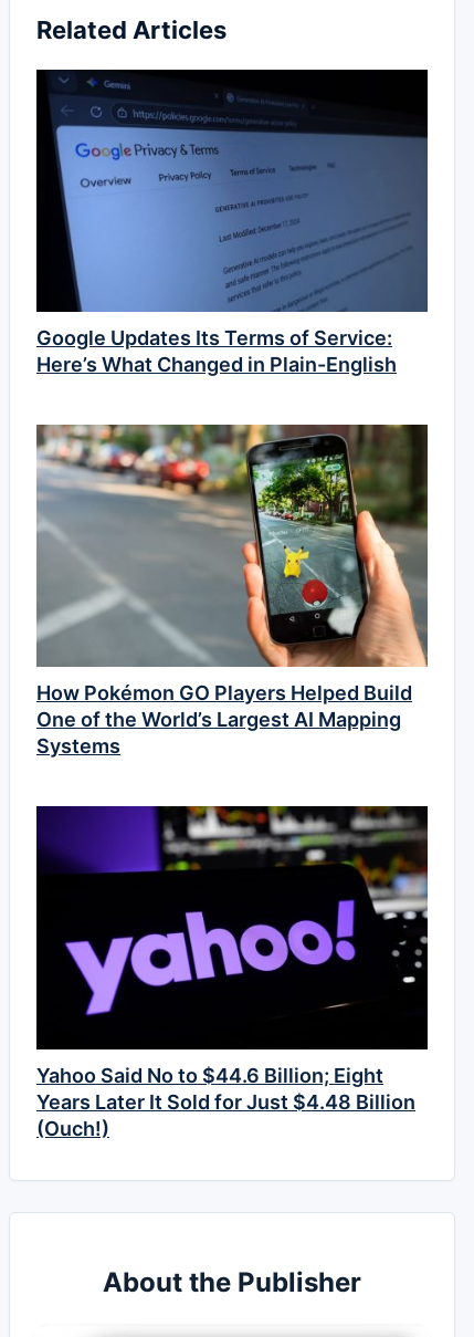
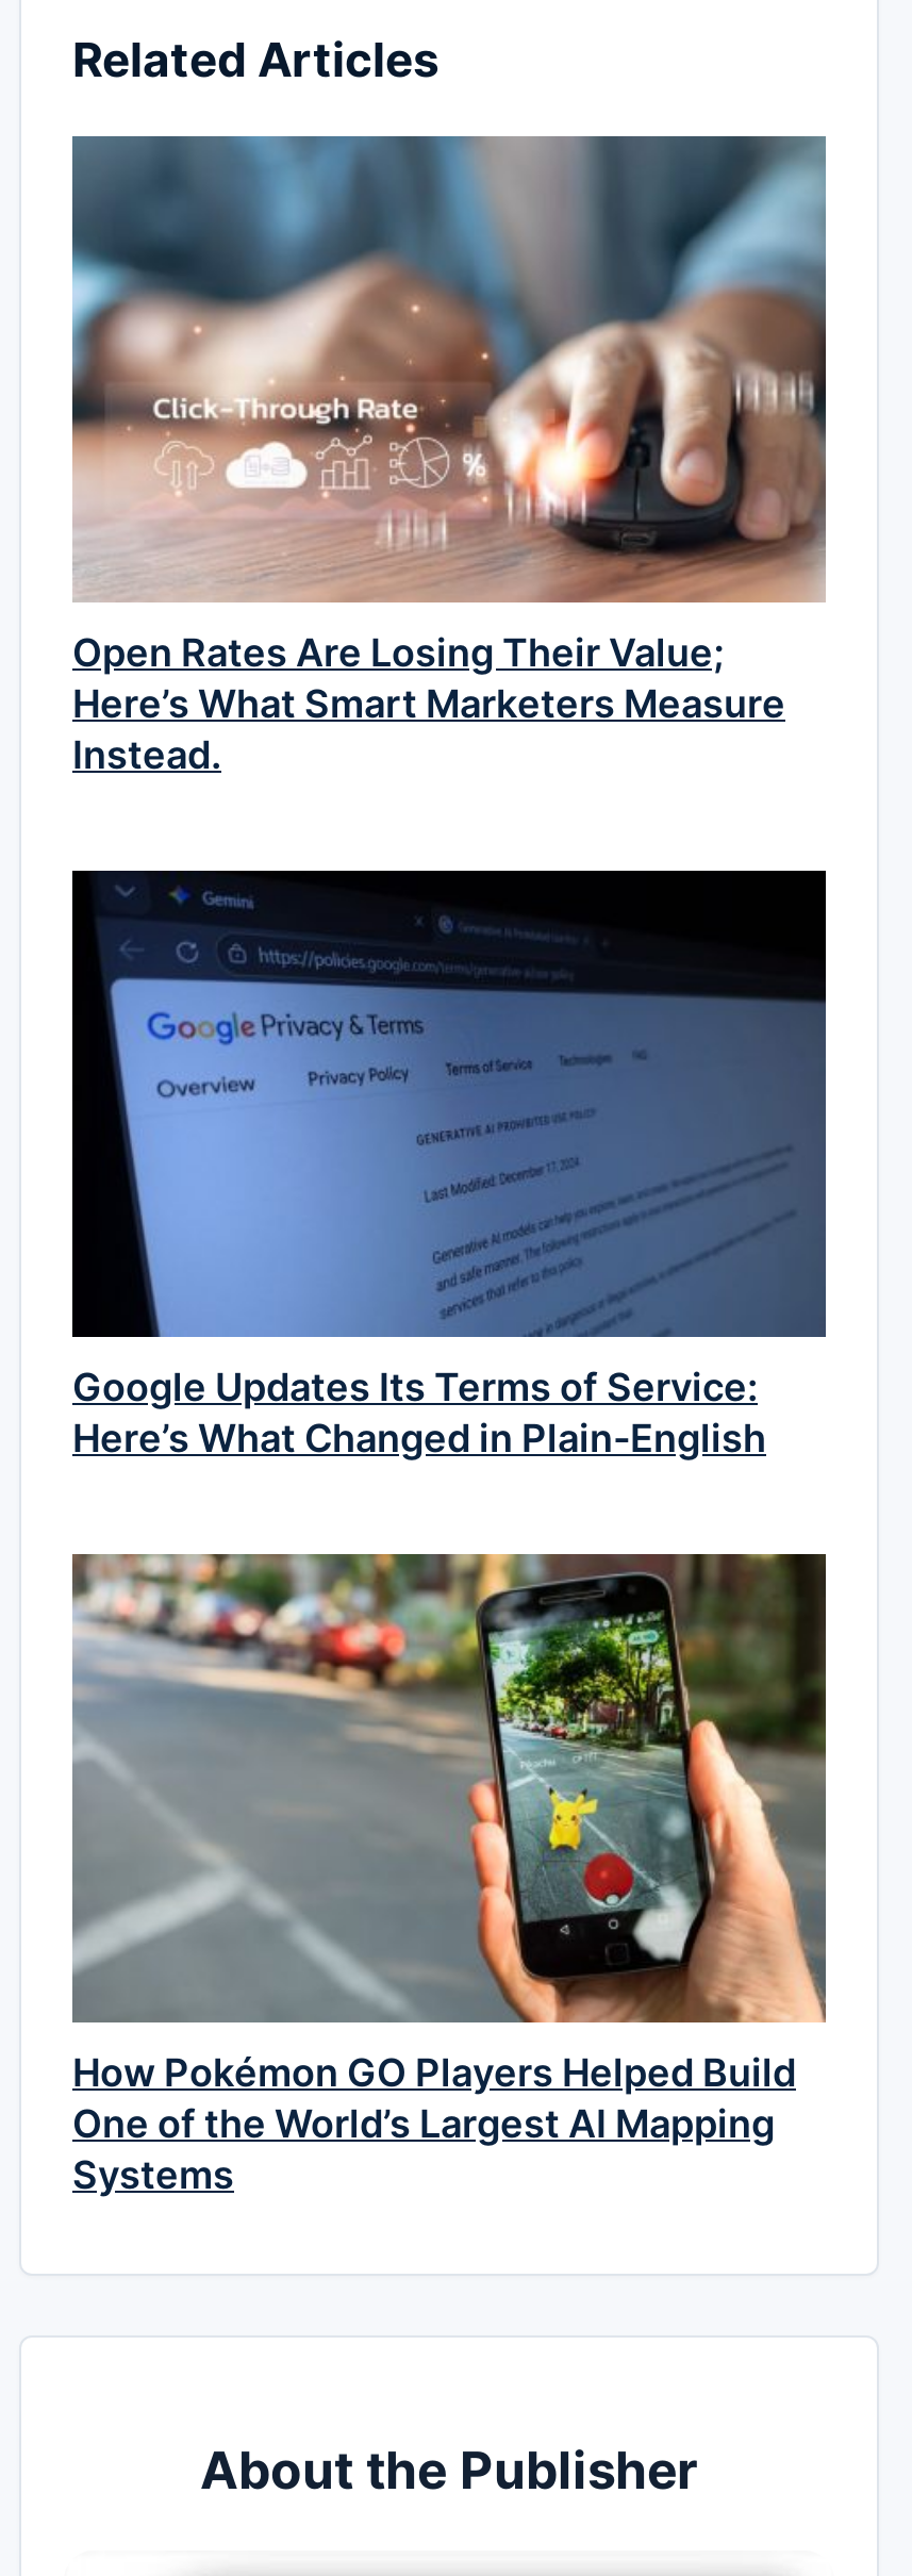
none -> [70,134,828,778] [image] | Open Rates Are Losing Their Value; | Here’s What Smart Marketers Measure | Instead.
moved [36,70,412,758] -> [72,871,796,2196]: [image] | Google Updates Its Terms of Service: | Here’s What Changed in Plain-English | How Pokémon GO Players Helped Build | One of the World’s Largest AI Mapping | Systems
[35,805,429,1140] [image] | Yahoo Said No to $44.6 Billion; Eight | Years Later It Sold for Just $4.48 Billion | (Ouch!) -> none

